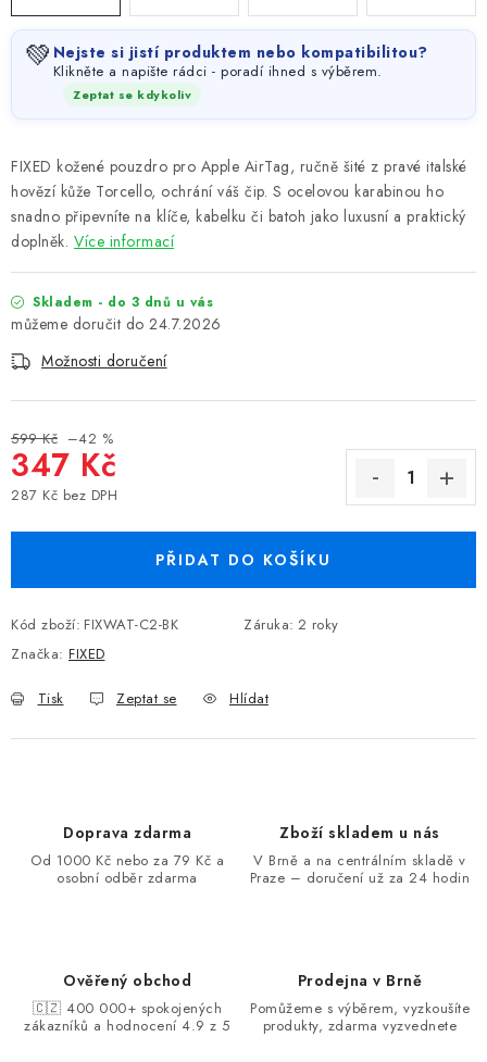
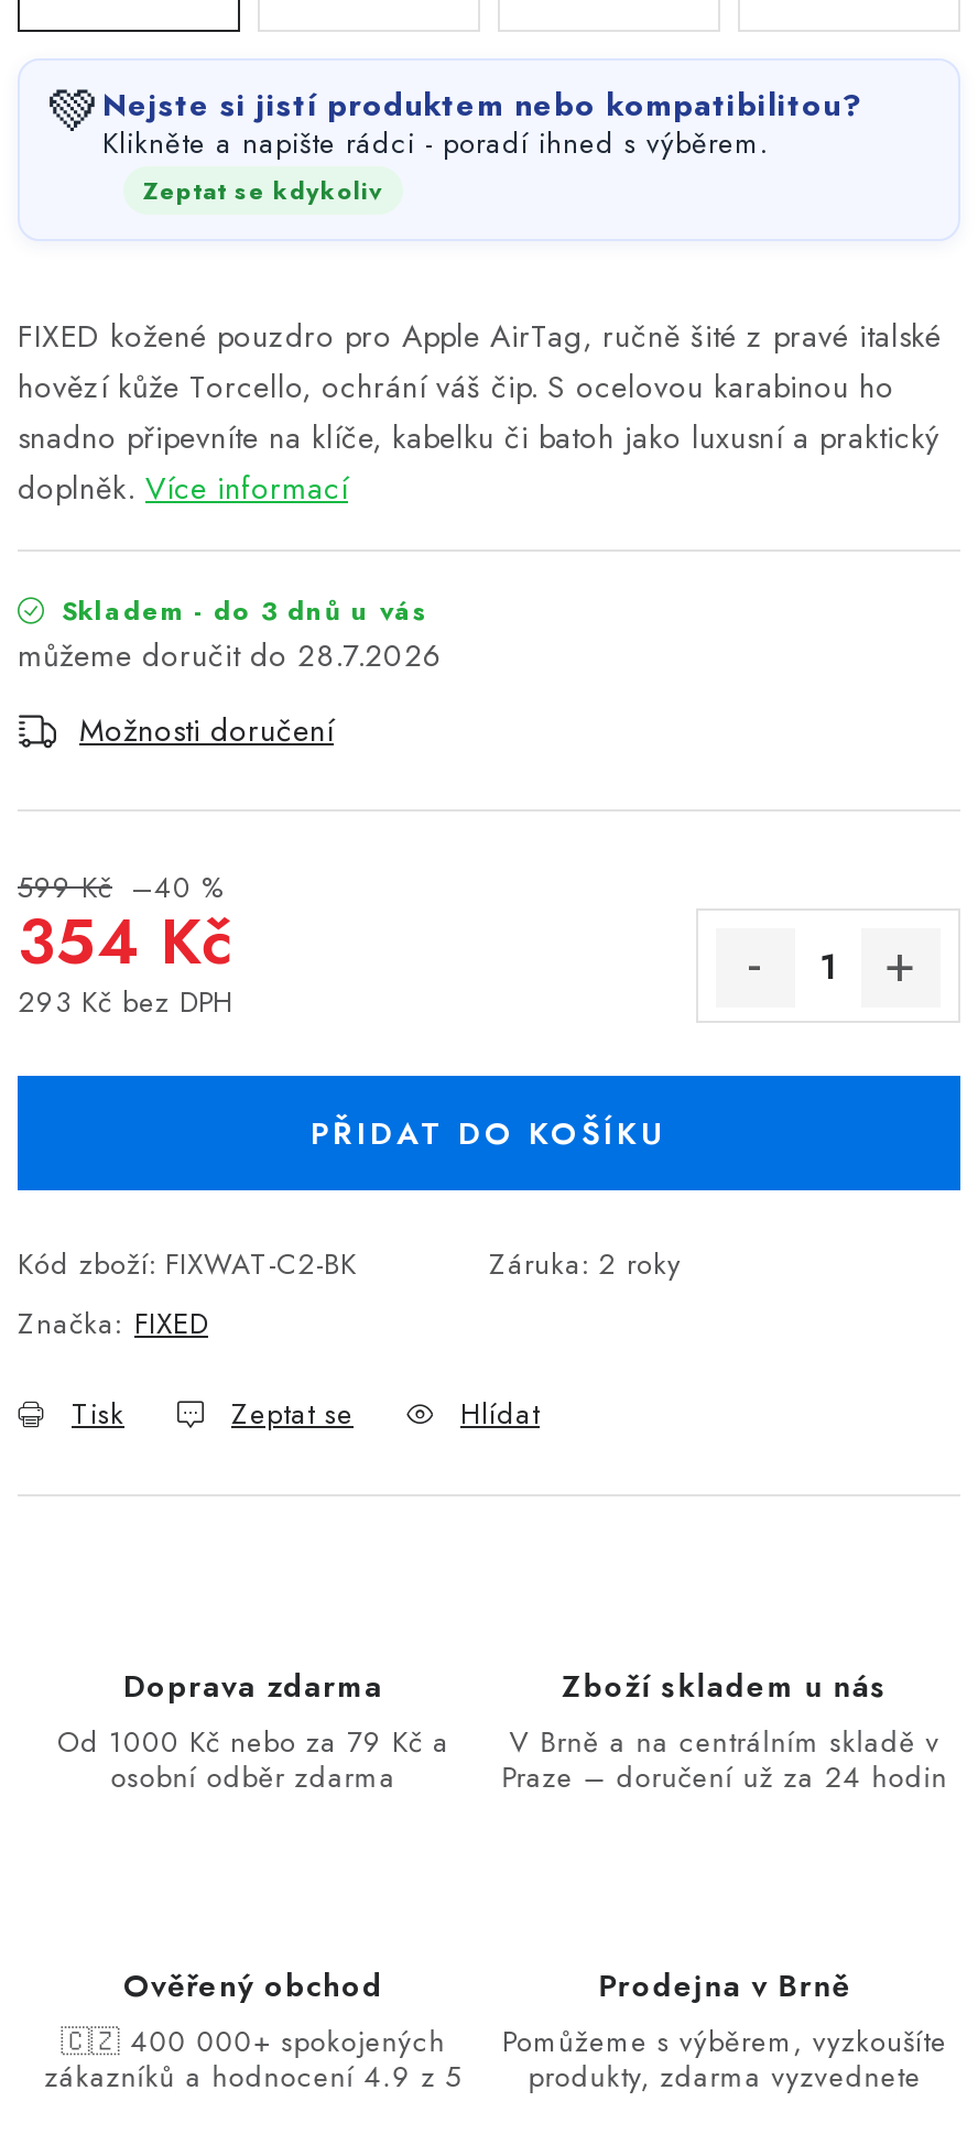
[149,313,221,335] 24.7.2026 -> [297,633,444,677] 28.7.2026
[11,428,113,449] 599 Kč –42 % -> [18,867,225,908] 599 Kč –40 %
[11,442,116,488] 347 Kč -> [18,895,233,988] 354 Kč
[11,485,117,505] 287 Kč bez DPH -> [18,981,233,1023] 293 Kč bez DPH

